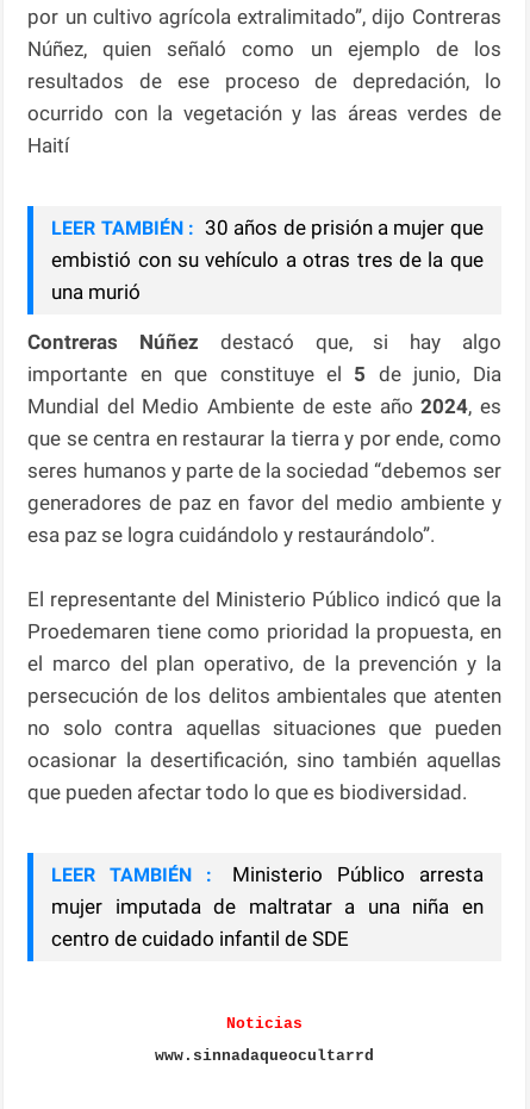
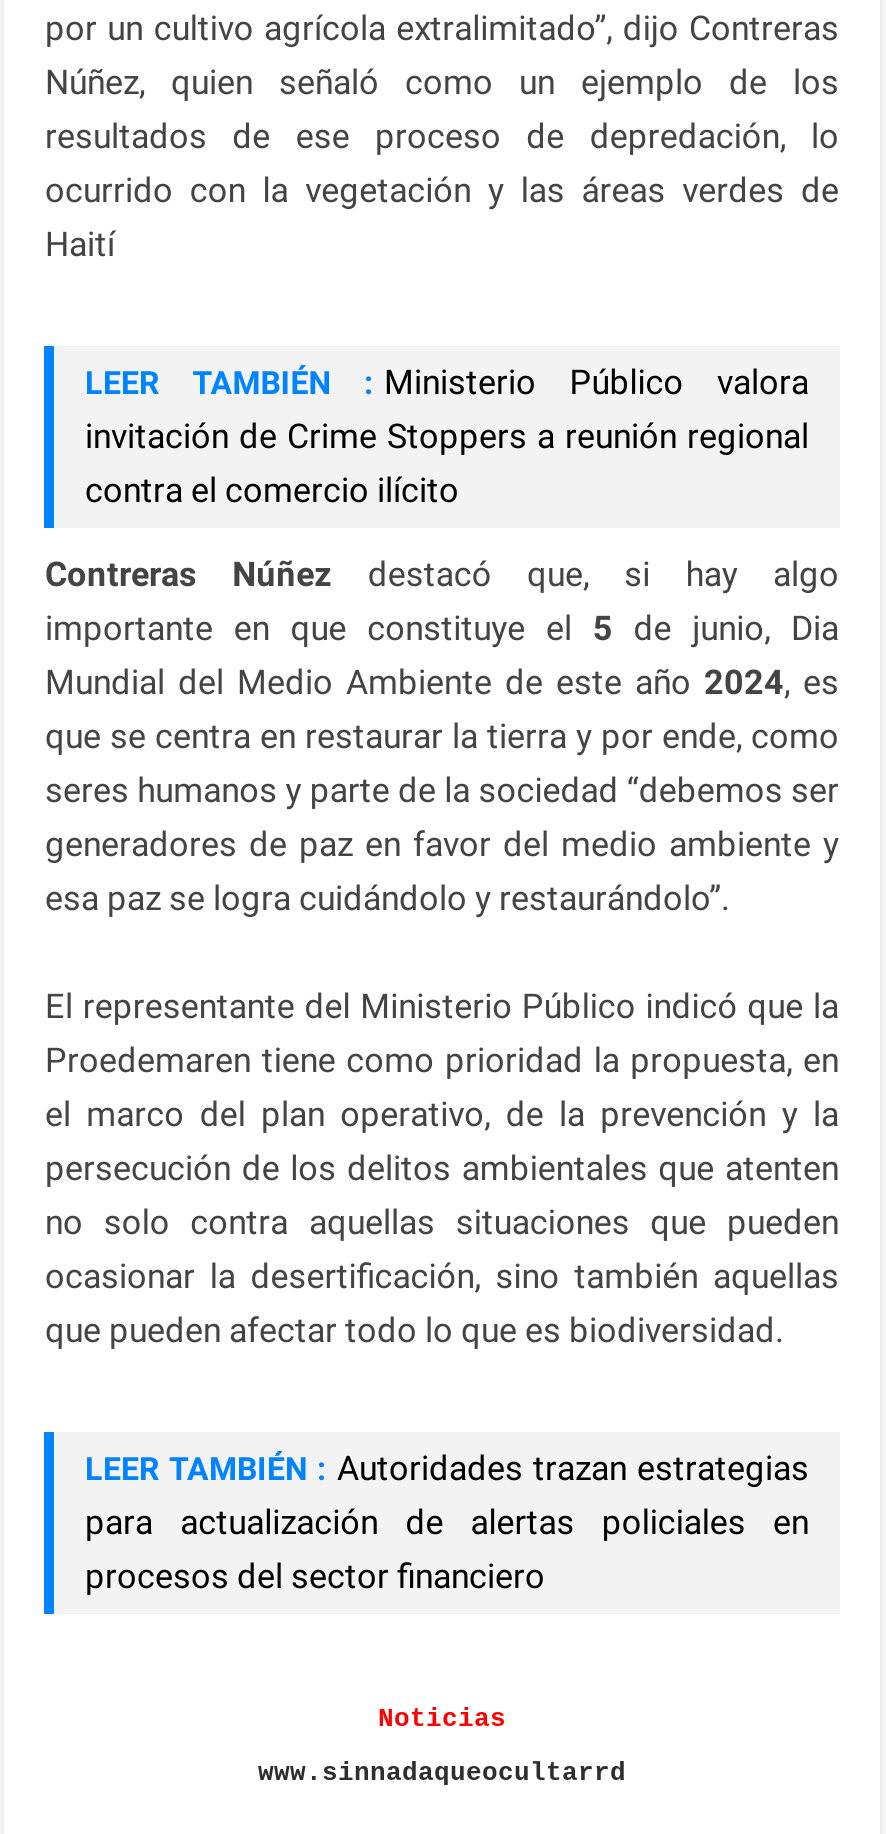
[52,215,483,304] LEER TAMBIÉN : 30 años de prisión a mujer que | embistió con su vehículo a otras tres de la que | una murió -> [85,362,809,510] LEER TAMBIÉN : Ministerio Público valora | invitación de Crime Stoppers a reunión regional | contra el comercio ilícito
[52,862,483,950] LEER TAMBIÉN : Ministerio Público arresta | mujer imputada de maltratar a una niña en | centro de cuidado infantil de SDE -> [85,1448,809,1596] LEER TAMBIÉN : Autoridades trazan estrategias | para actualización de alertas policiales en | procesos del sector financiero

